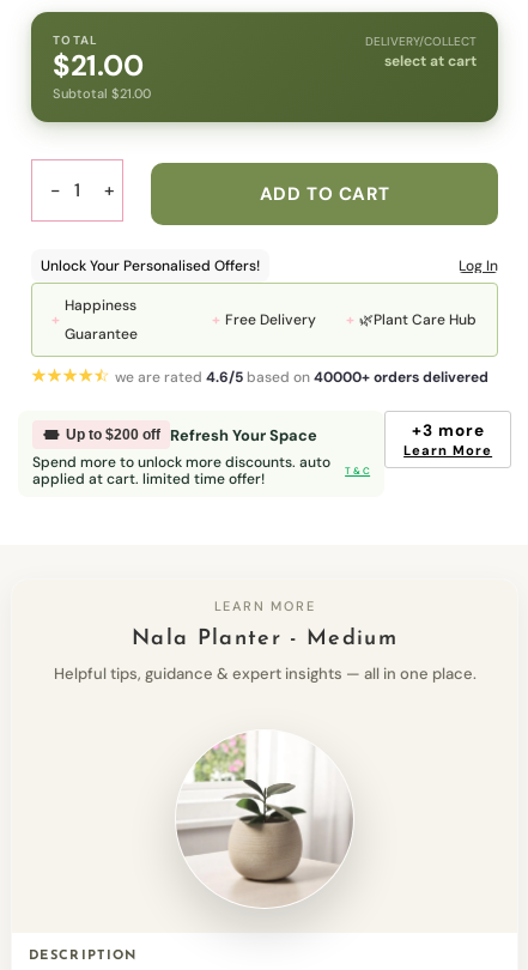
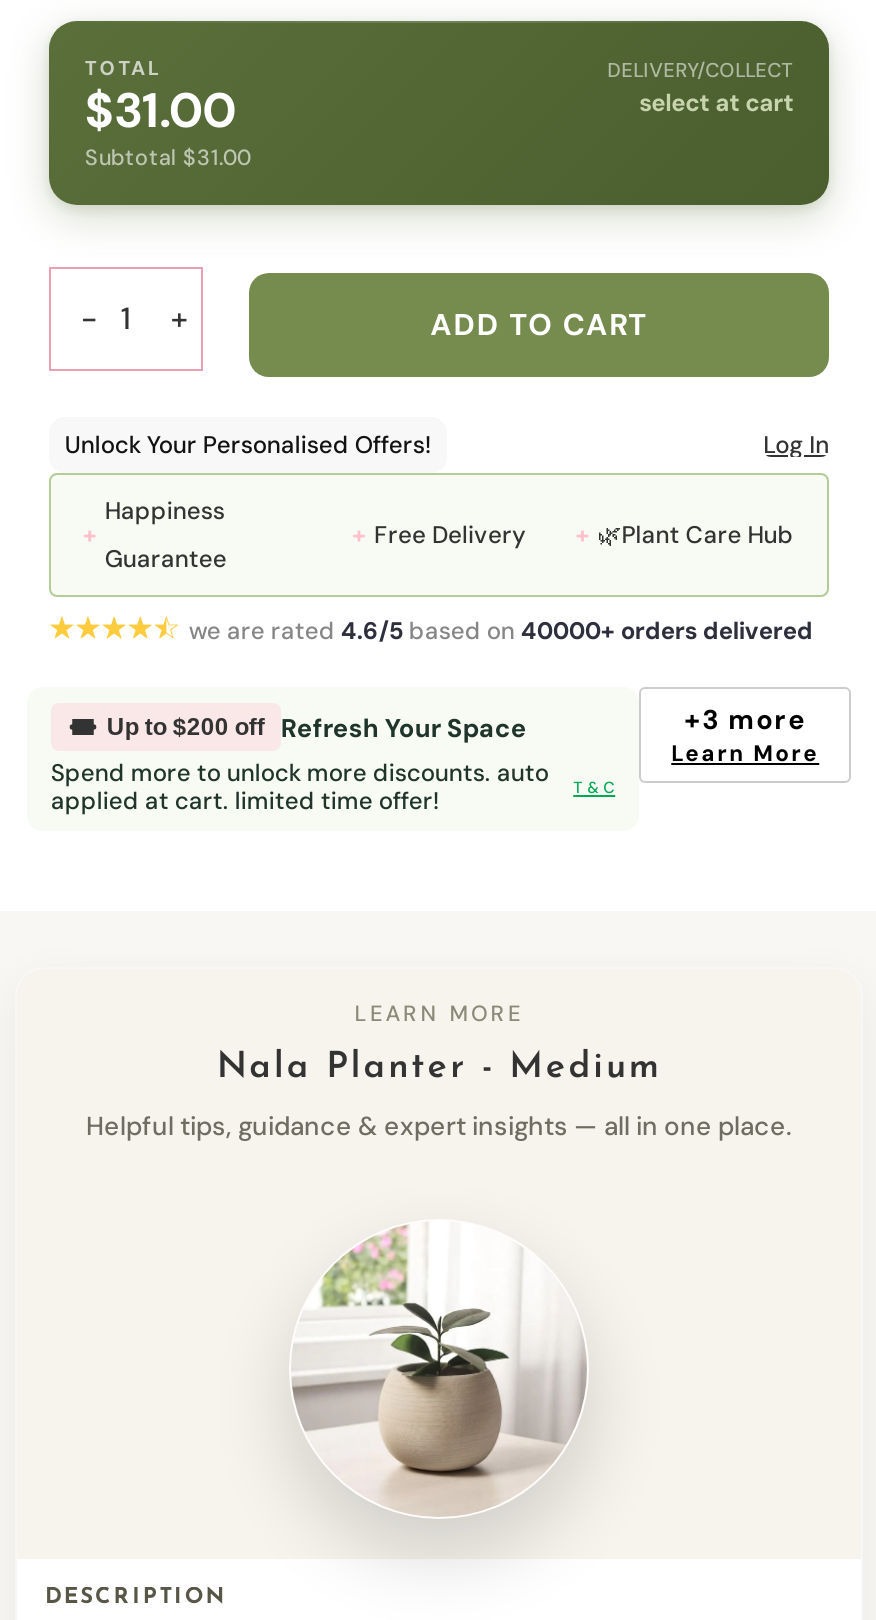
[52,47,143,84] $21.00 -> [85,80,236,142] $31.00
[52,85,151,102] Subtotal $21.00 -> [85,144,251,172] Subtotal $31.00

